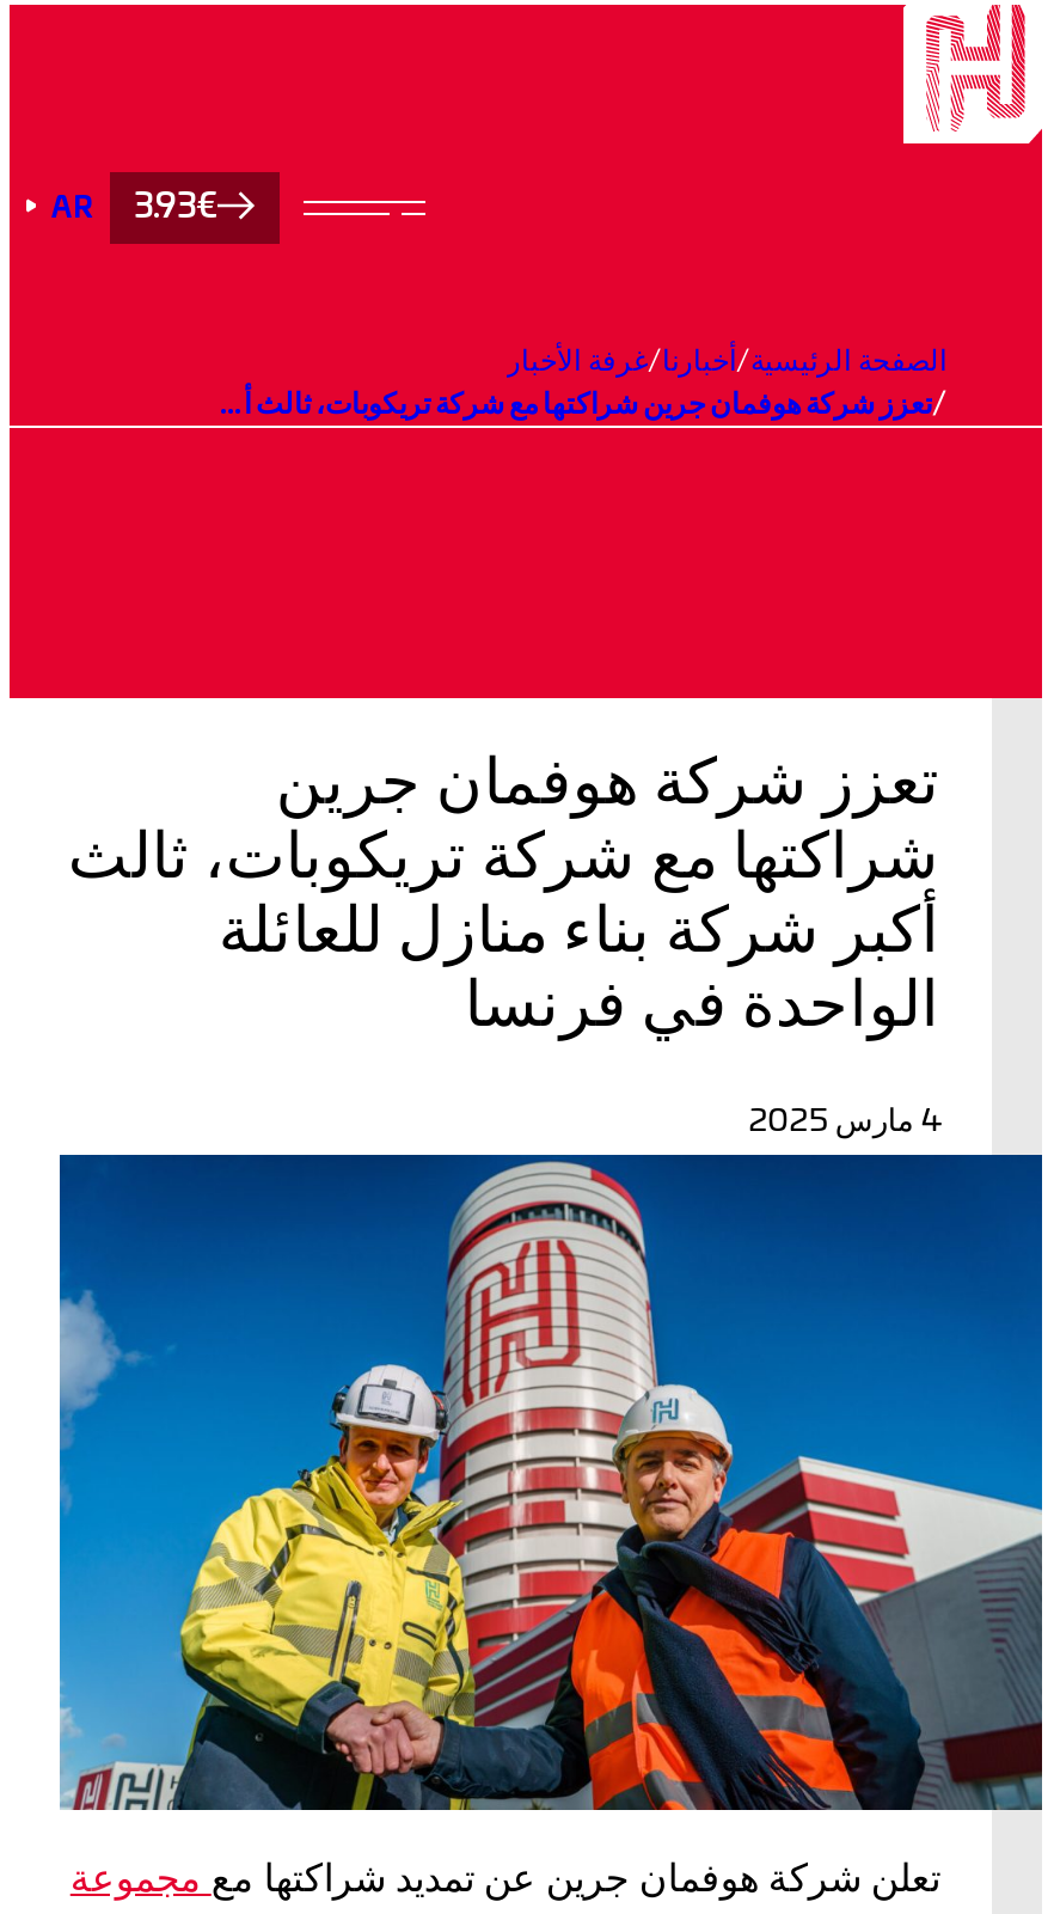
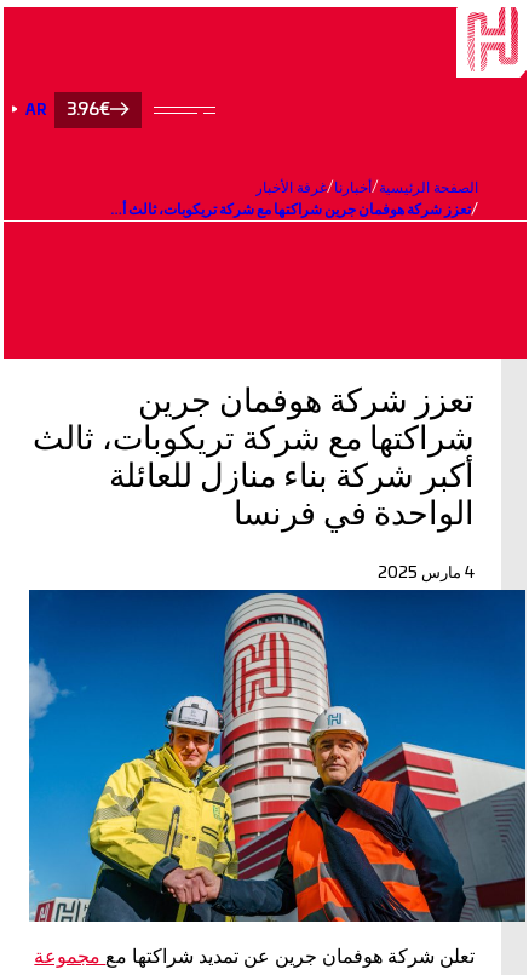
[51,190,217,224] AR 3.93€ -> [25,101,110,118] AR 3.96€

